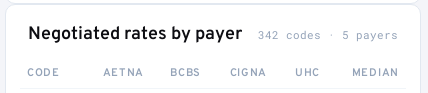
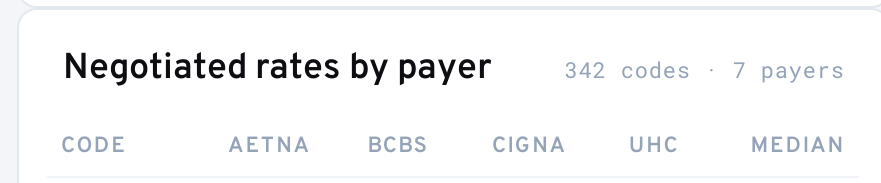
[258,27,398,42] 342 codes · 5 payers -> [565,54,845,84] 342 codes · 7 payers

